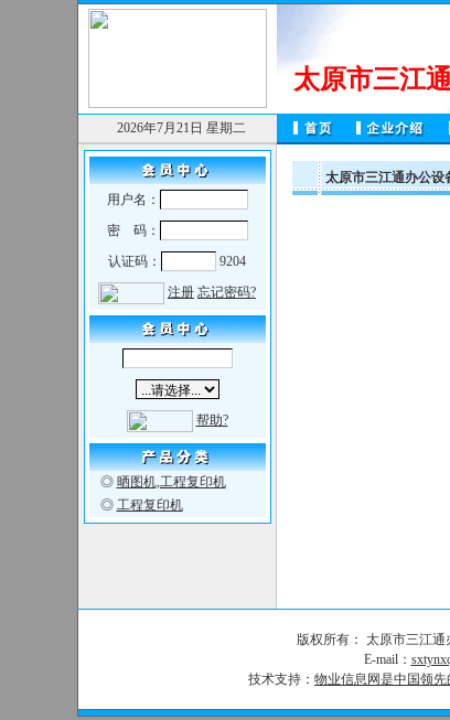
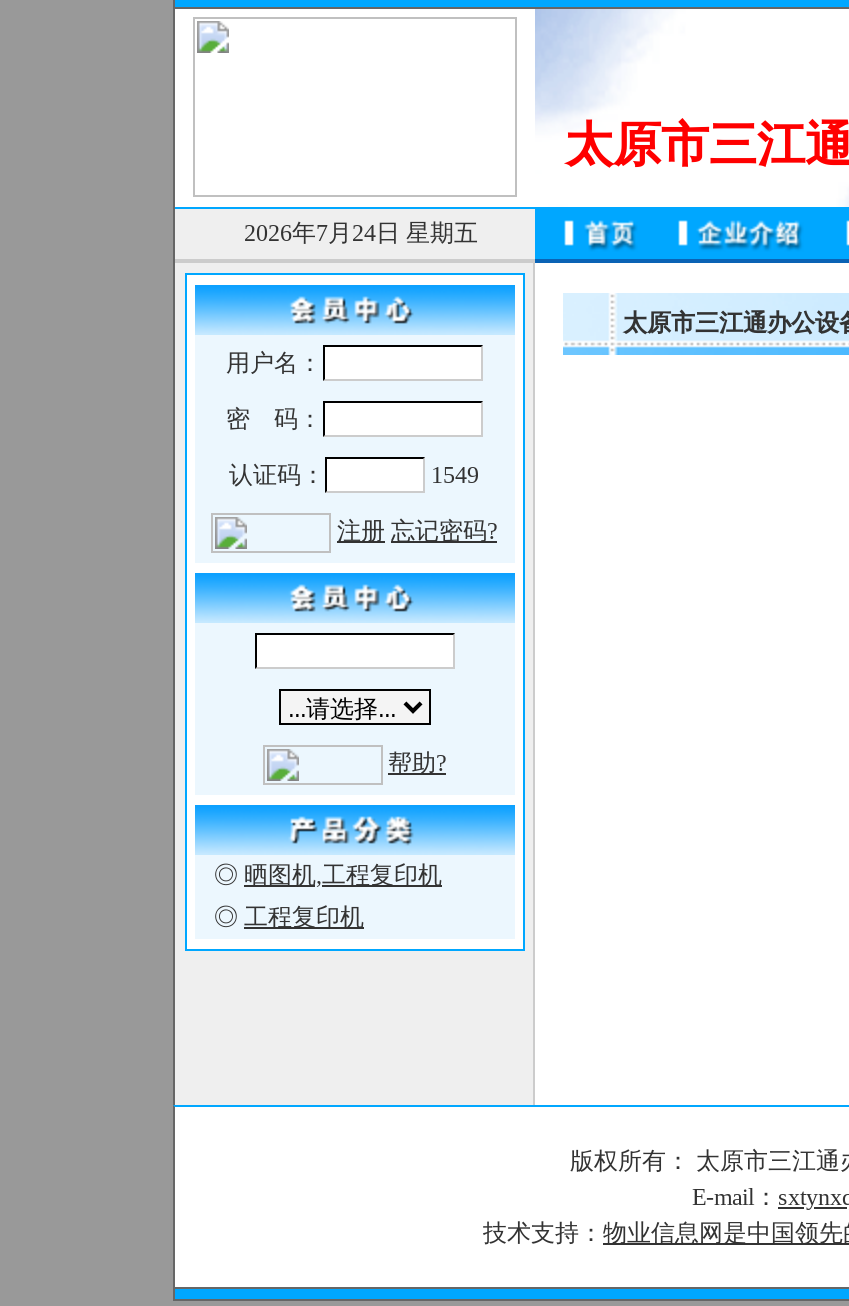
[116,120,245,136] 2026年7月21日 星期二 -> [244,219,478,247] 2026年7月24日 星期五
[216,254,246,269] 9204 -> [425,461,479,489] 1549

